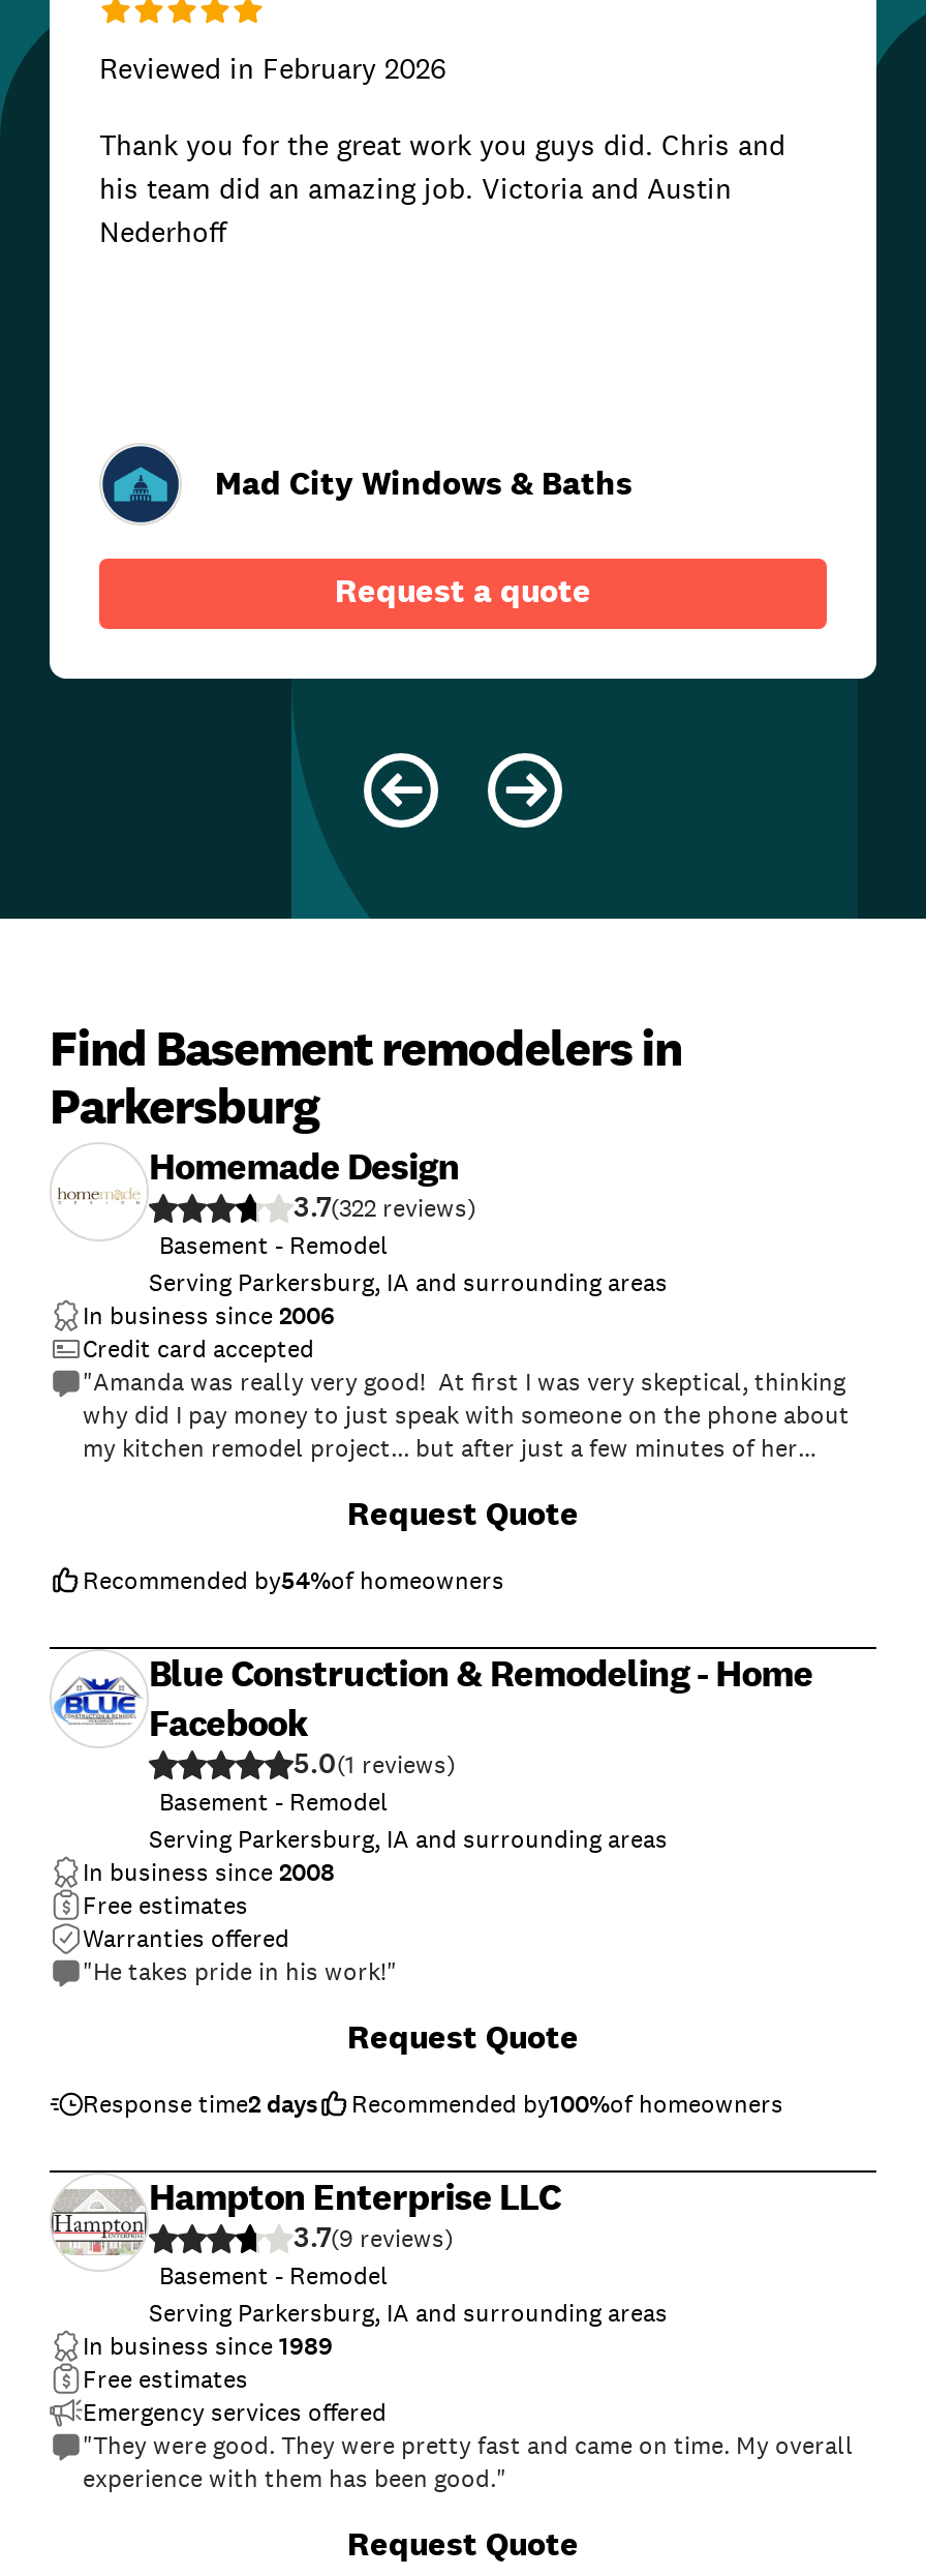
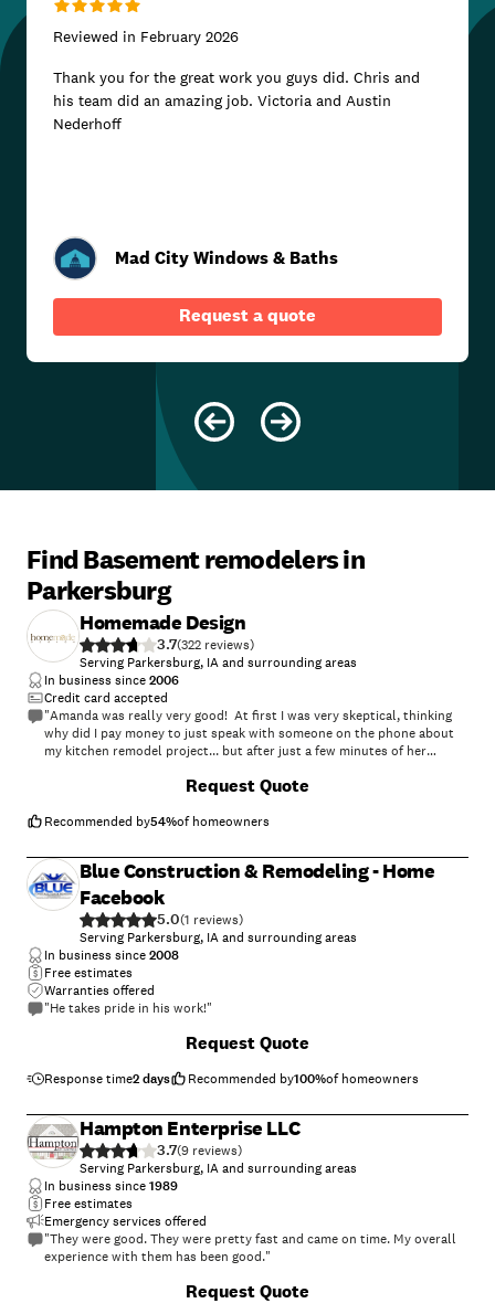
[159,1229,389,1262] Basement - Remodel -> none
[159,1786,389,1819] Basement - Remodel -> none
[159,2259,389,2293] Basement - Remodel -> none

